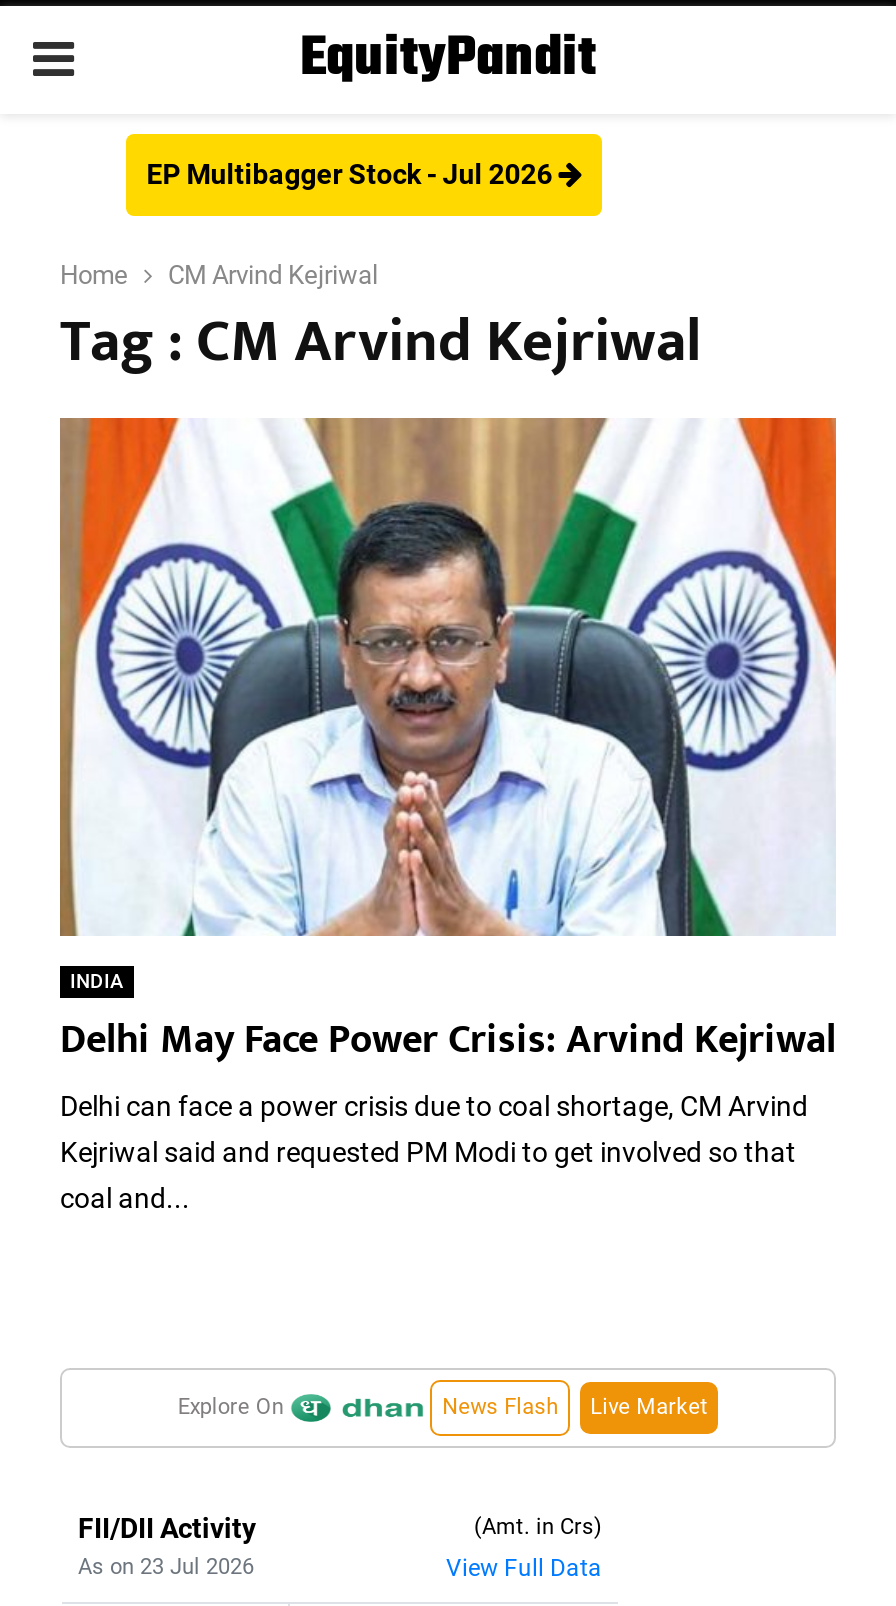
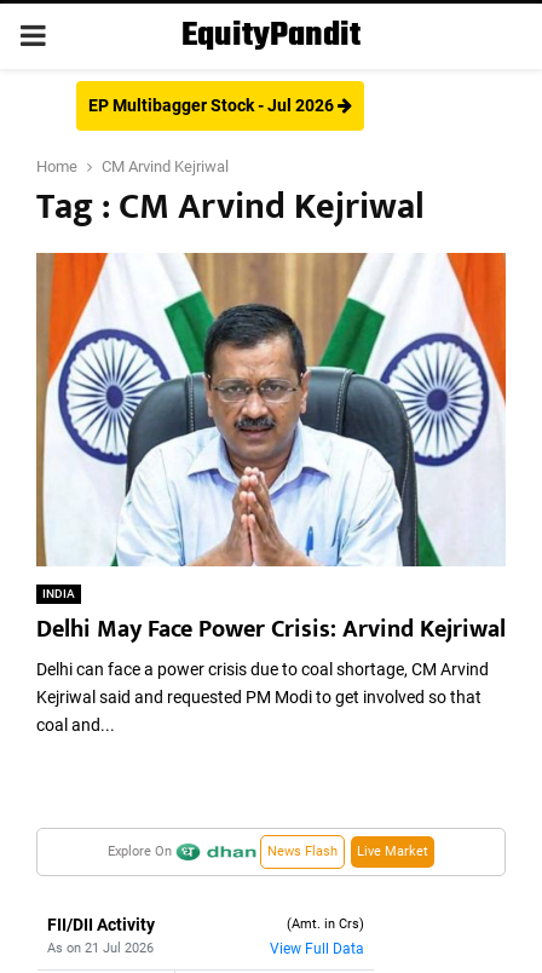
[78,1553,254,1579] As on 23 Jul 2026 -> [47,940,154,956] As on 21 Jul 2026

